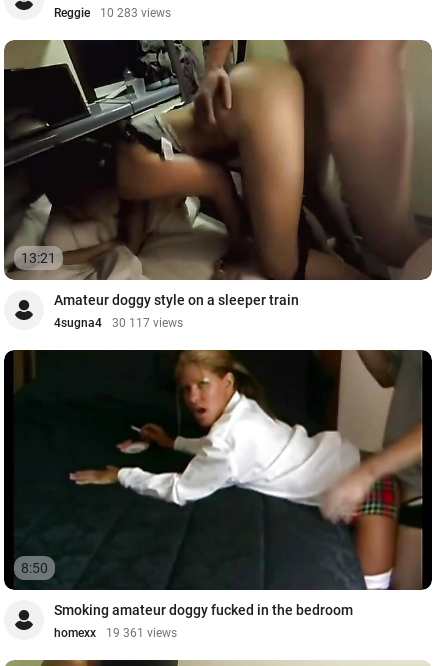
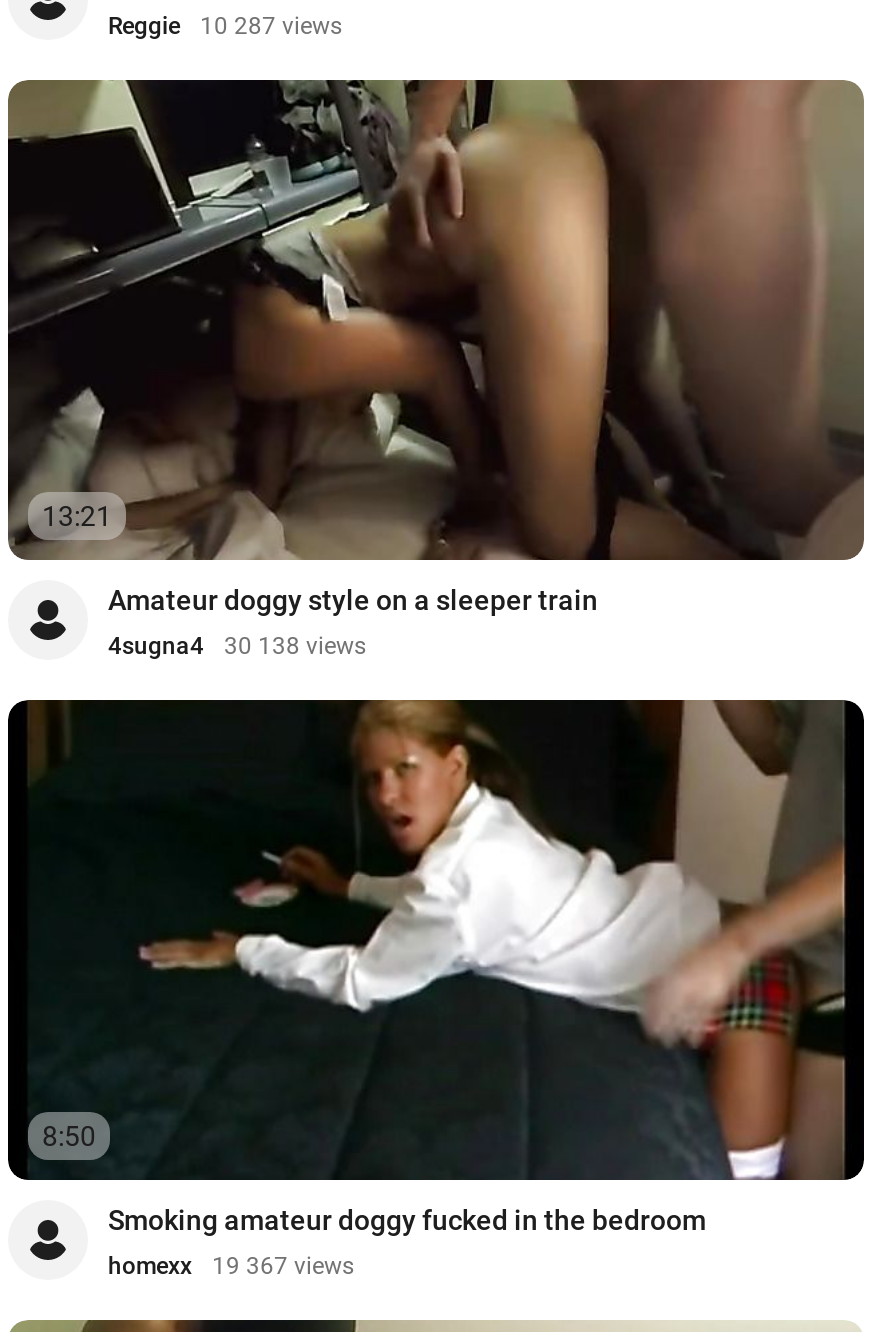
[54,6,171,20] Reggie 10 283 views -> [108,12,342,40] Reggie 10 287 views
[54,316,183,330] 4sugna4 30 117 views -> [108,631,366,659] 4sugna4 30 138 views
[54,626,177,640] homexx 19 361 views -> [108,1251,354,1279] homexx 19 367 views

